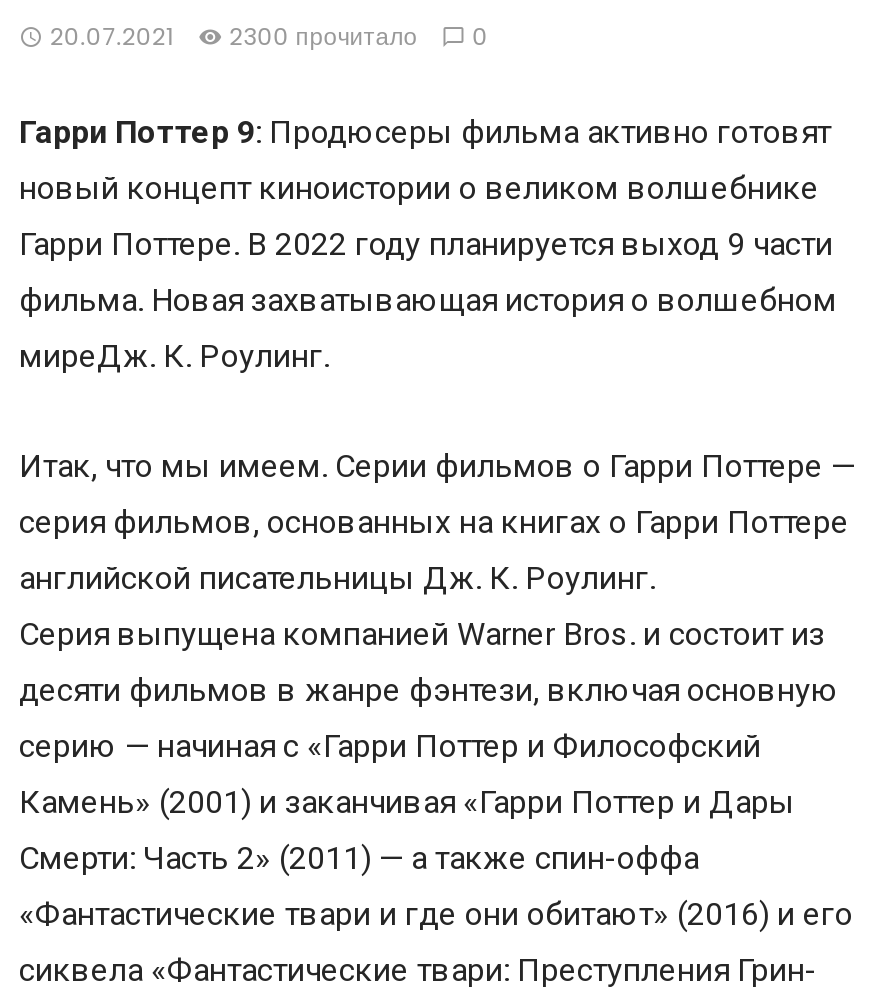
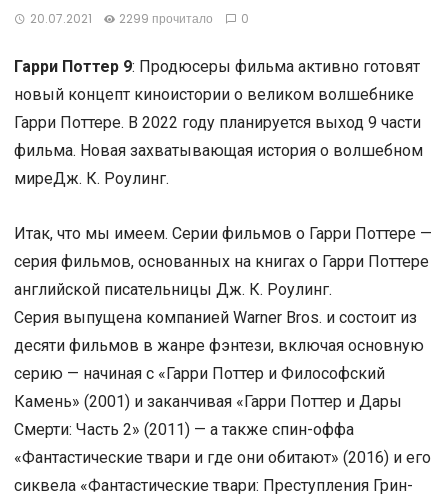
[50,19,489,53] 20.07.2021 2300 прочитало 0 -> [30,10,249,27] 20.07.2021 2299 прочитало 0

